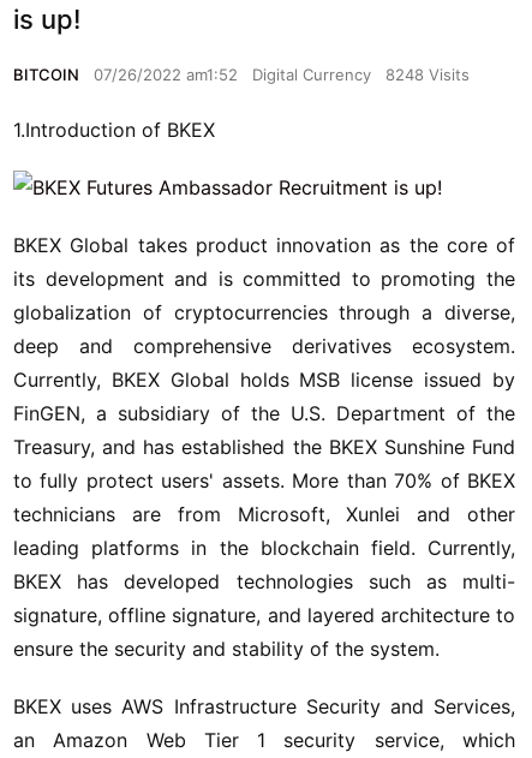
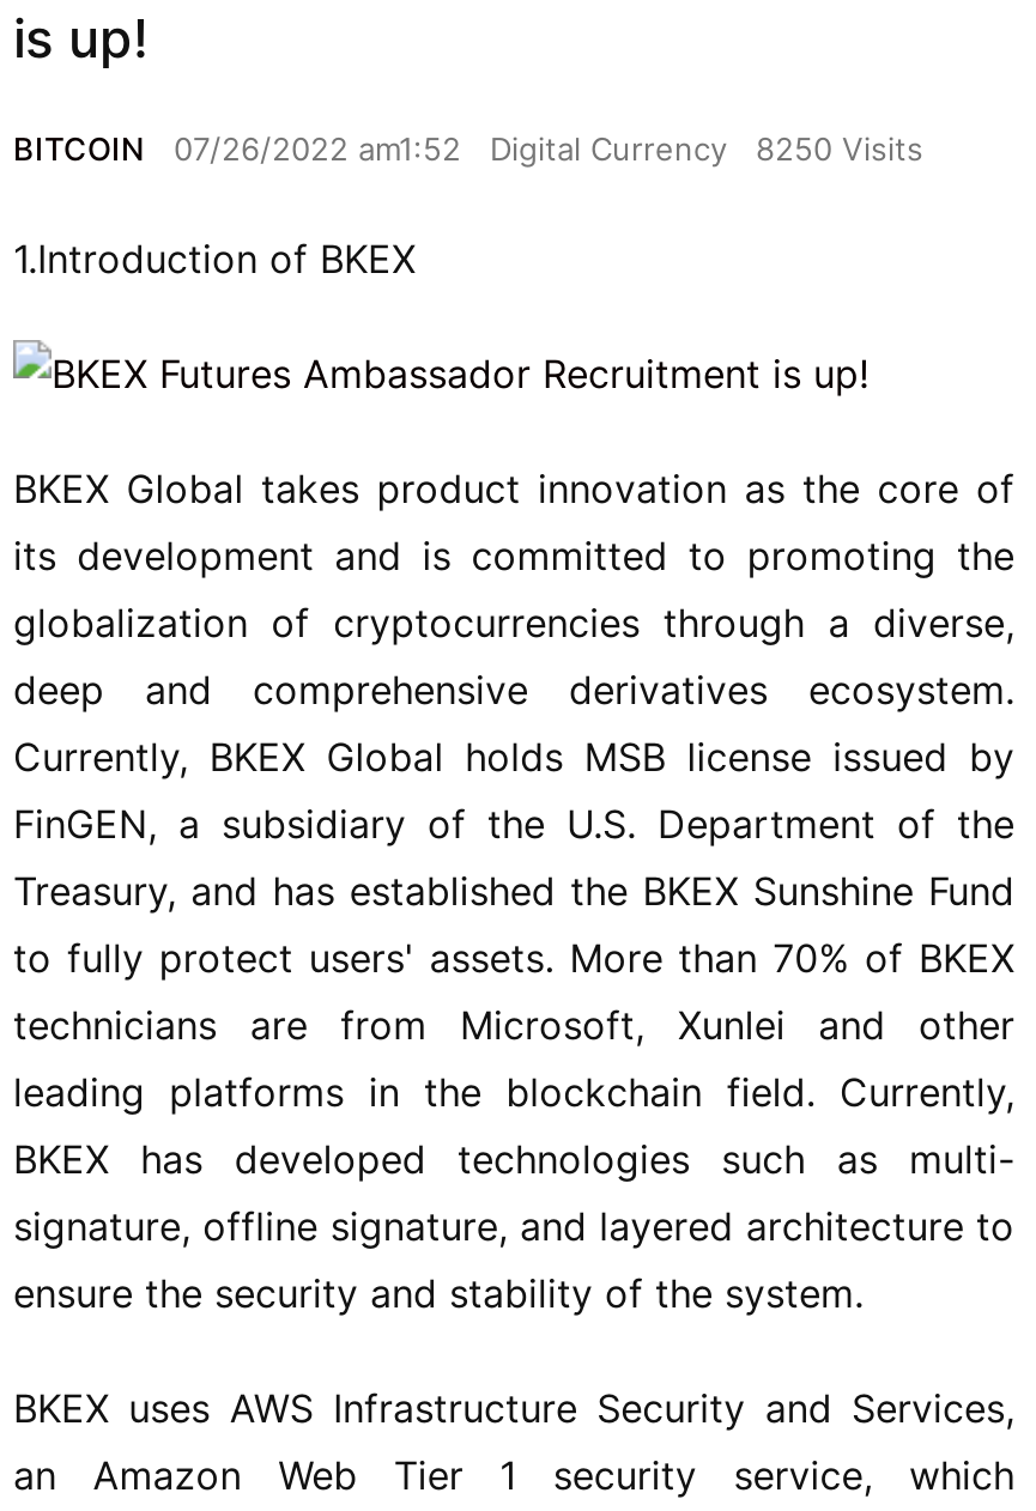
[13,65,470,84] BITCOIN 07/26/2022 am1:52 Digital Currency 8248 Visits -> [13,129,923,168] BITCOIN 07/26/2022 am1:52 Digital Currency 8250 Visits

